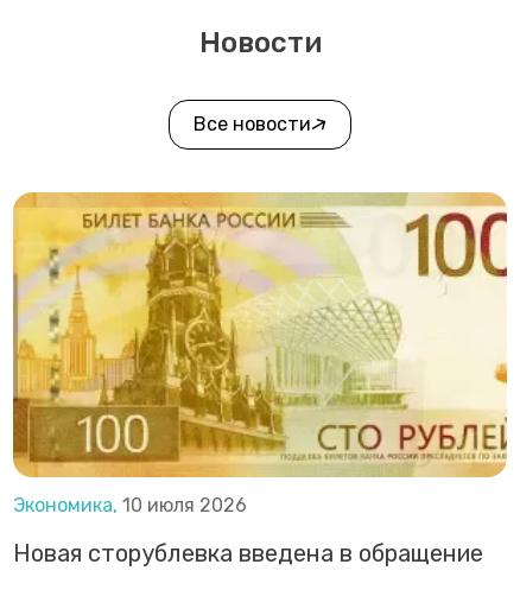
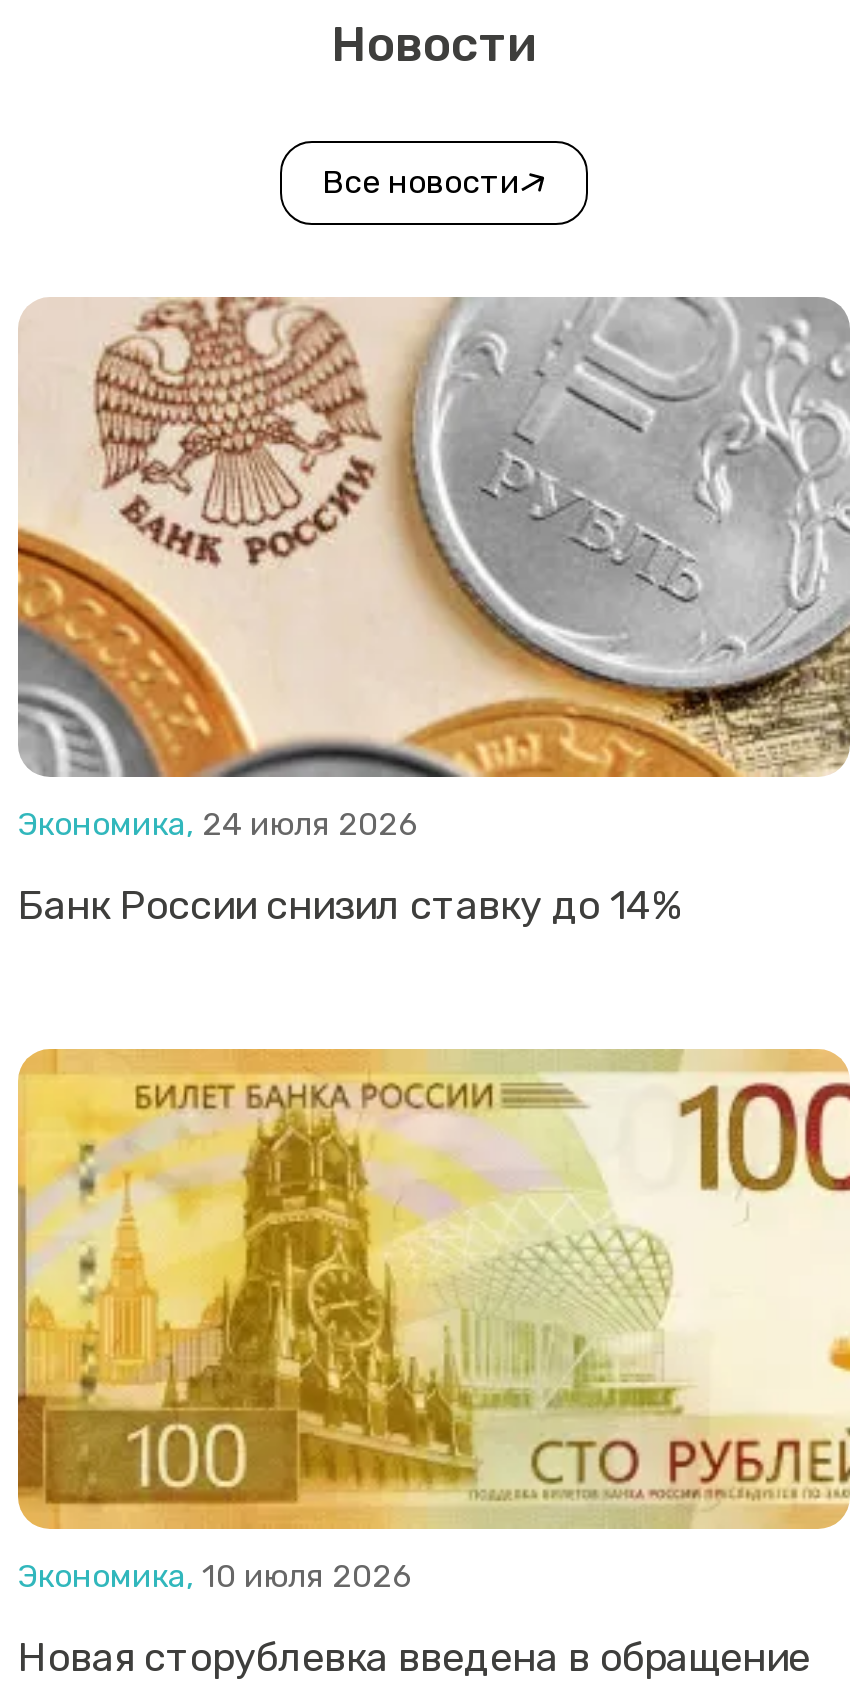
none -> [16,297,852,929] [image] | Экономика, 24 июля 2026 | Банк России снизил ставку до 14%

